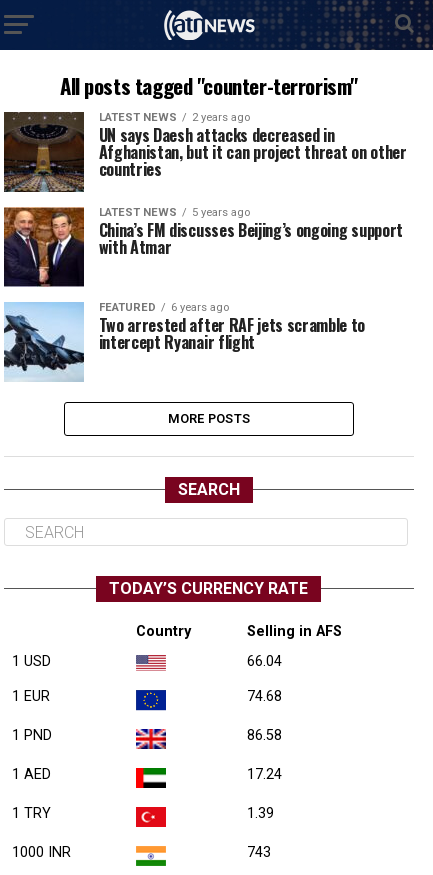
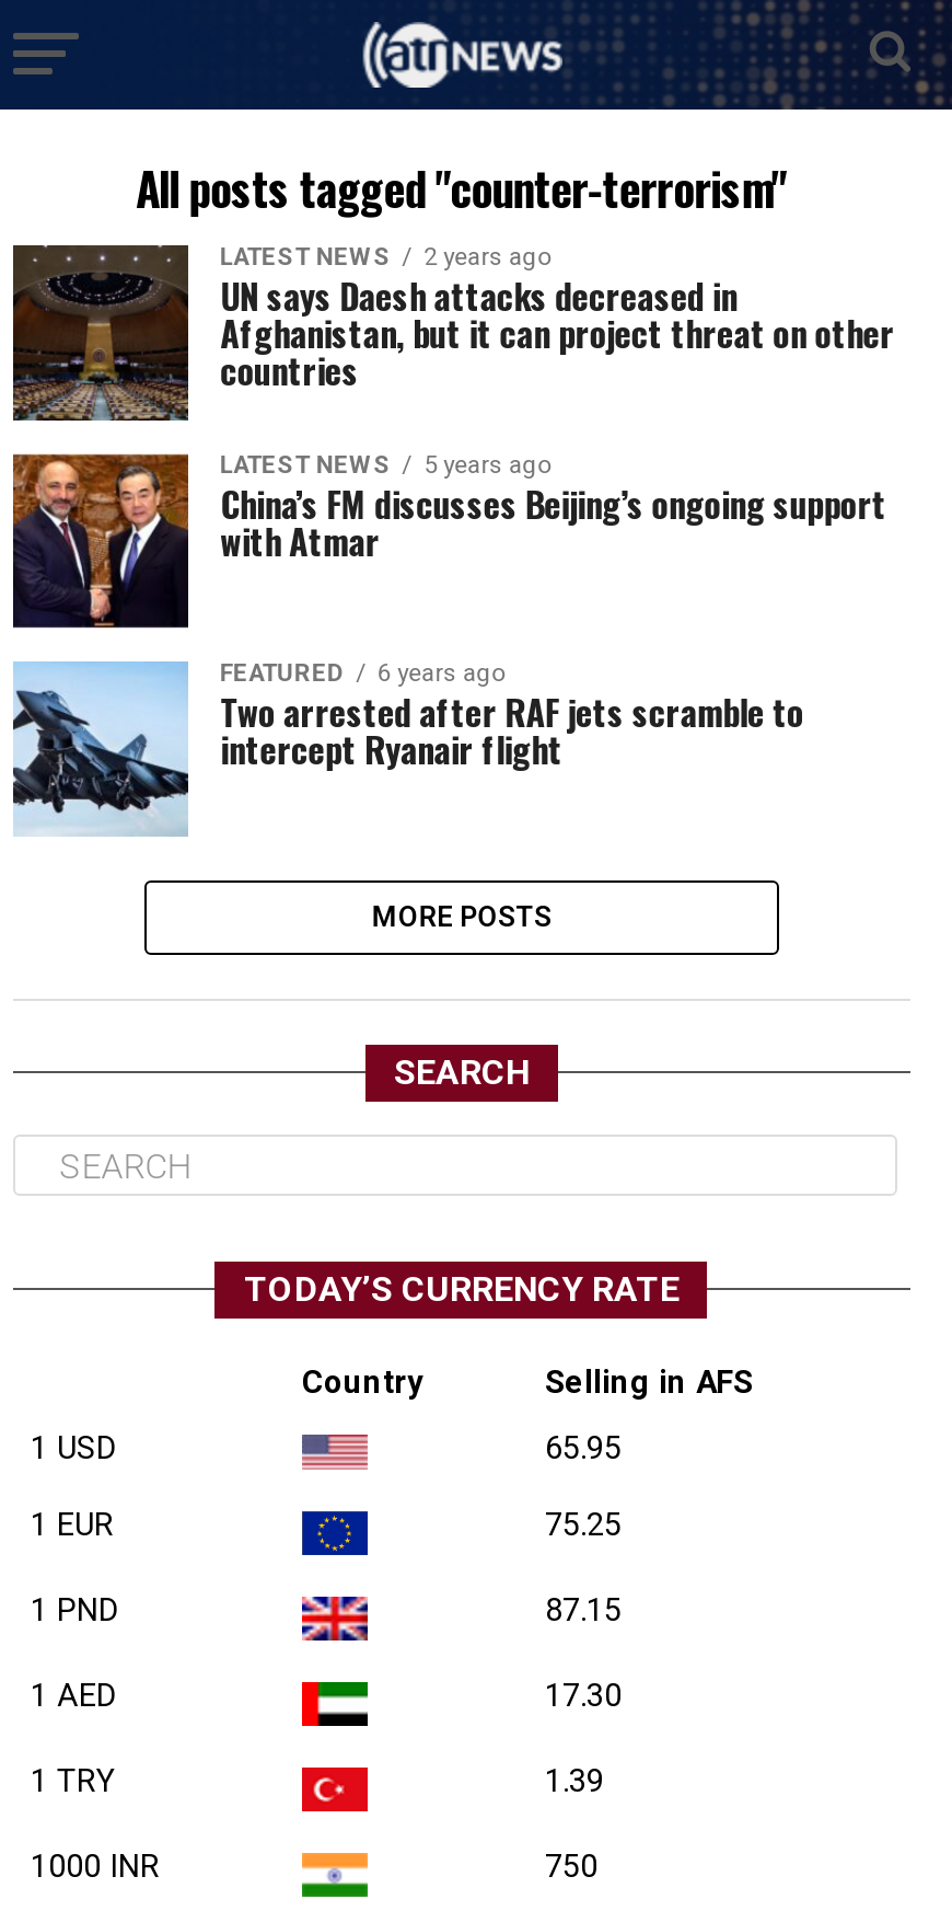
[247,653,282,670] 66.04 -> [545,1430,622,1467] 65.95
[247,688,282,705] 74.68 -> [545,1507,622,1544] 75.25
[247,727,282,744] 86.58 -> [545,1592,622,1630] 87.15
[247,766,282,783] 17.24 -> [545,1678,622,1715] 17.30
[247,844,271,861] 743 -> [545,1849,597,1886] 750

